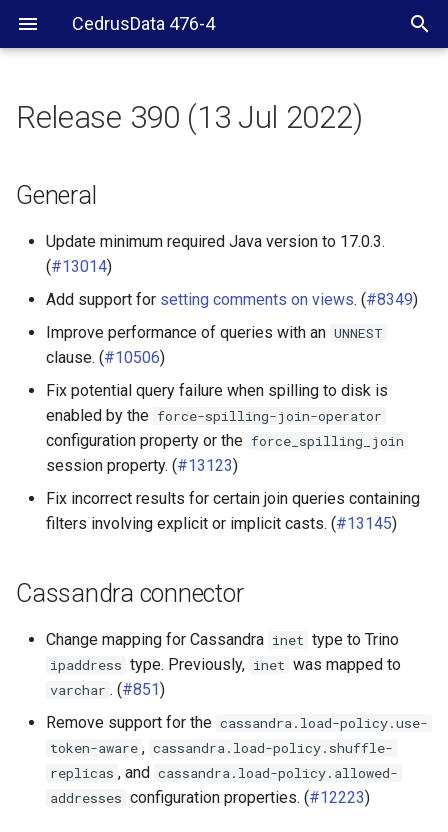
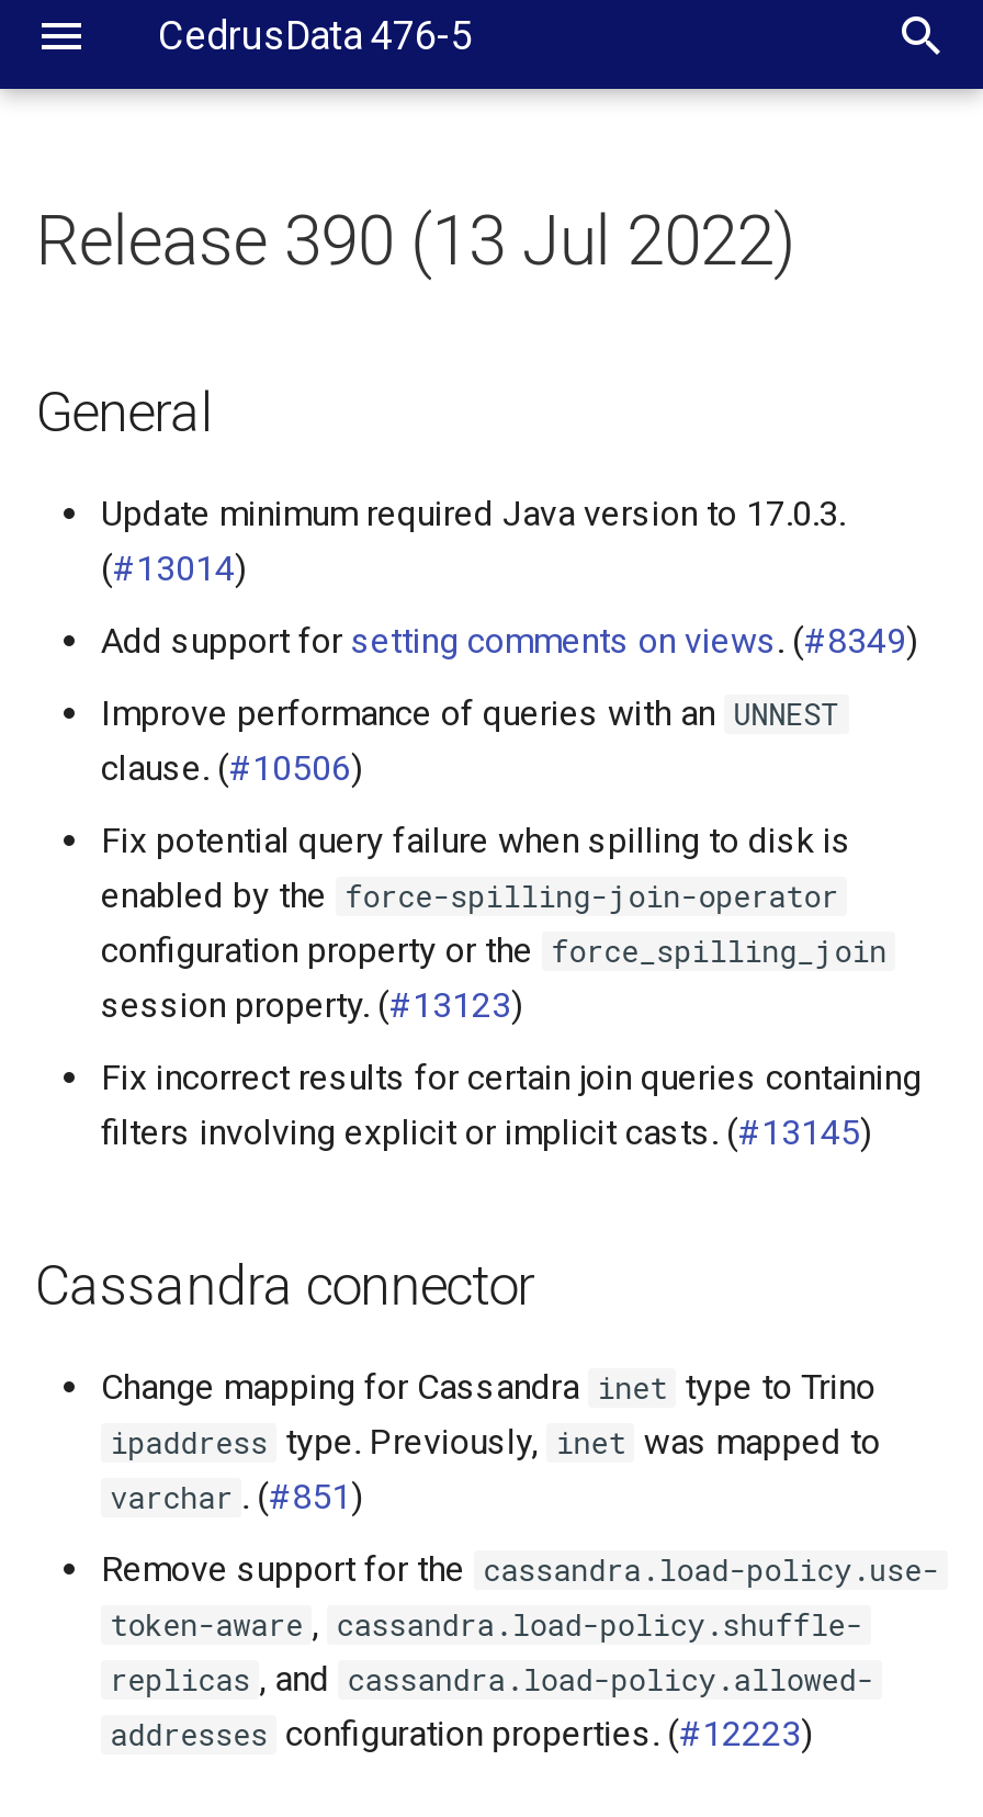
[72,13,215,34] CedrusData 476-4 -> [158,12,472,58] CedrusData 476-5

